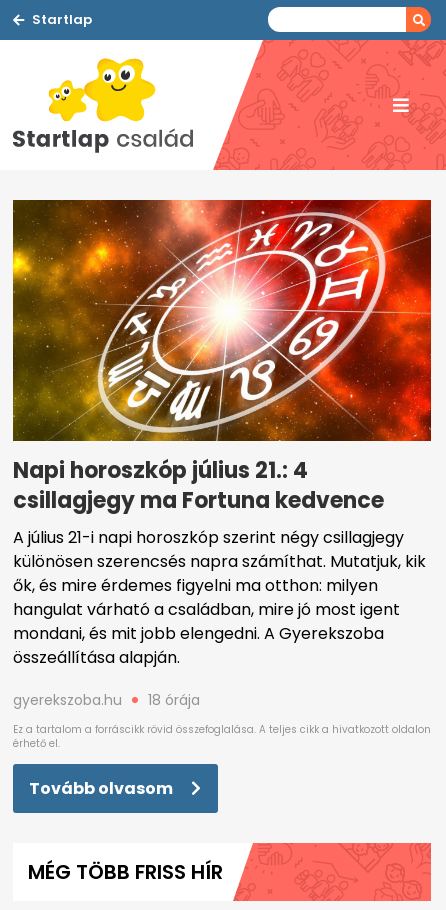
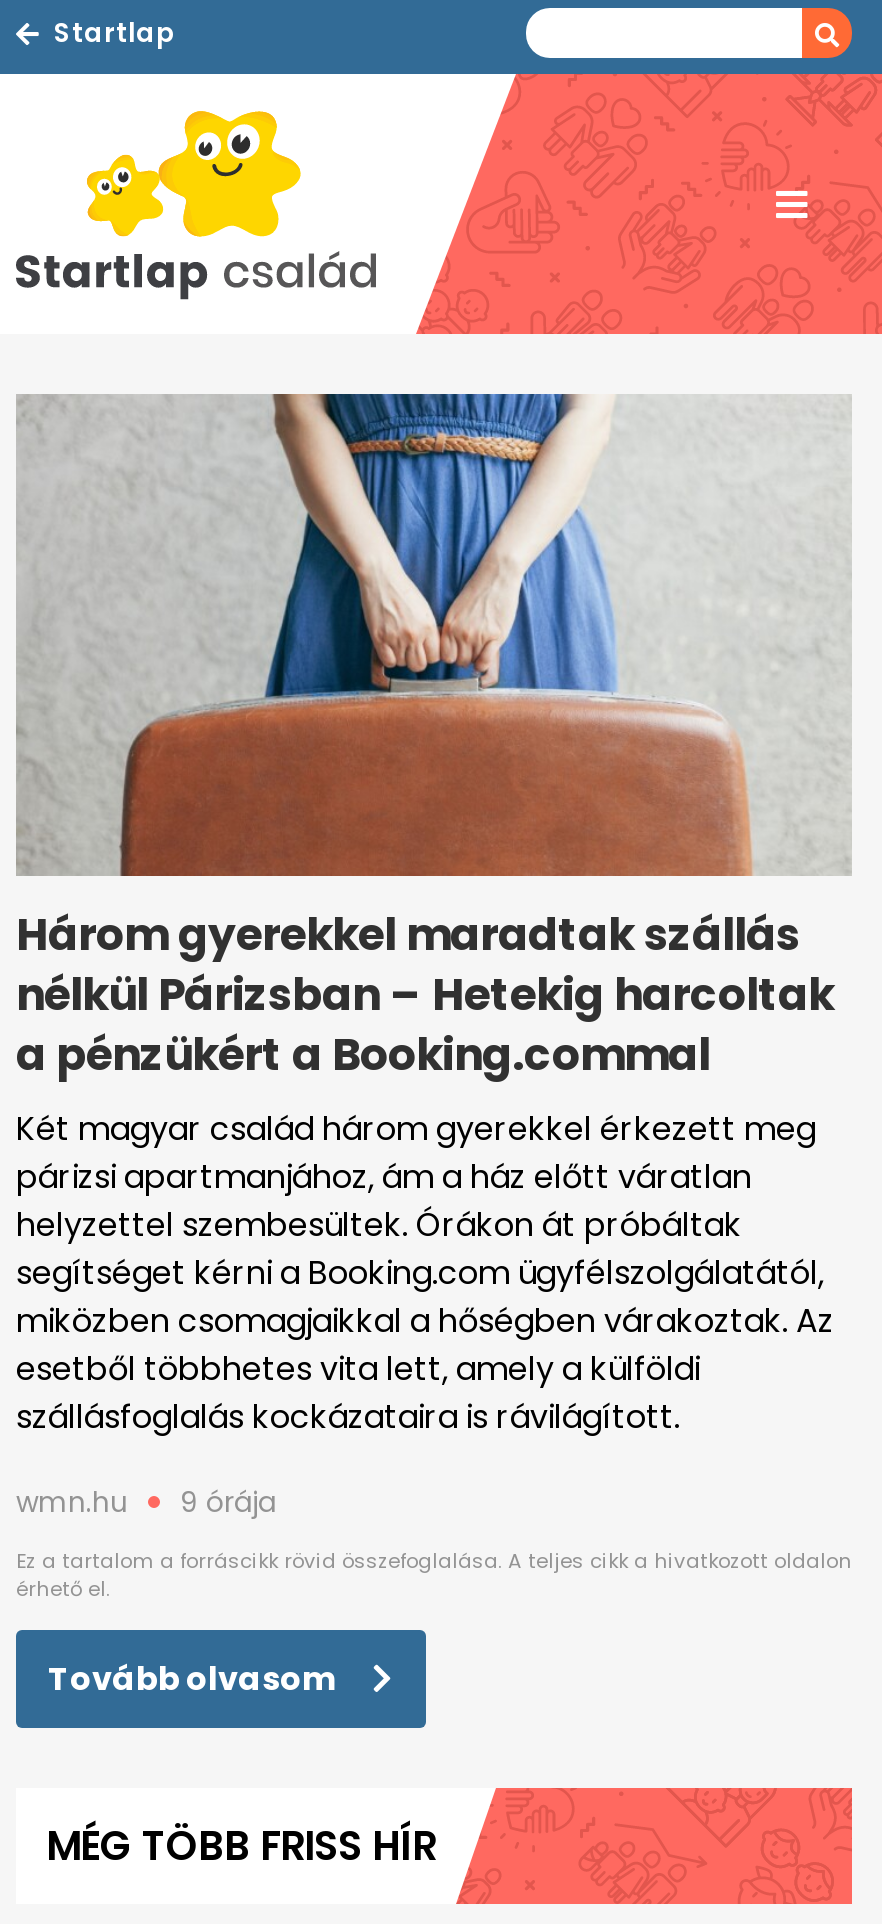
[12,199,432,669] [image] | Napi horoszkóp július 21.: 4 | csillagjegy ma Fortuna kedvence | A július 21-i napi horoszkóp szerint négy csillagjegy | különösen szerencsés napra számíthat. Mutatjuk, kik | ők, és mire érdemes figyelni ma otthon: milyen | hangulat várható a családban, mire jó most igent | mondani, és mit jobb elengedni. A Gyerekszoba | összeállítása alapján. -> [16,392,852,1440] [image] | Három gyerekkel maradtak szállás | nélkül Párizsban – Hetekig harcoltak | a pénzükért a Booking.commal | Két magyar család három gyerekkel érkezett meg | párizsi apartmanjához, ám a ház előtt váratlan | helyzettel szembesültek. Órákon át próbáltak | segítséget kérni a Booking.com ügyfélszolgálatától, | miközben csomagjaikkal a hőségben várakoztak. Az | esetből többhetes vita lett, amely a külföldi | szállásfoglalás kockázataira is rávilágított.
[13,690,200,710] gyerekszoba.hu | 18 órája -> [16,1482,276,1522] wmn.hu | 9 órája

